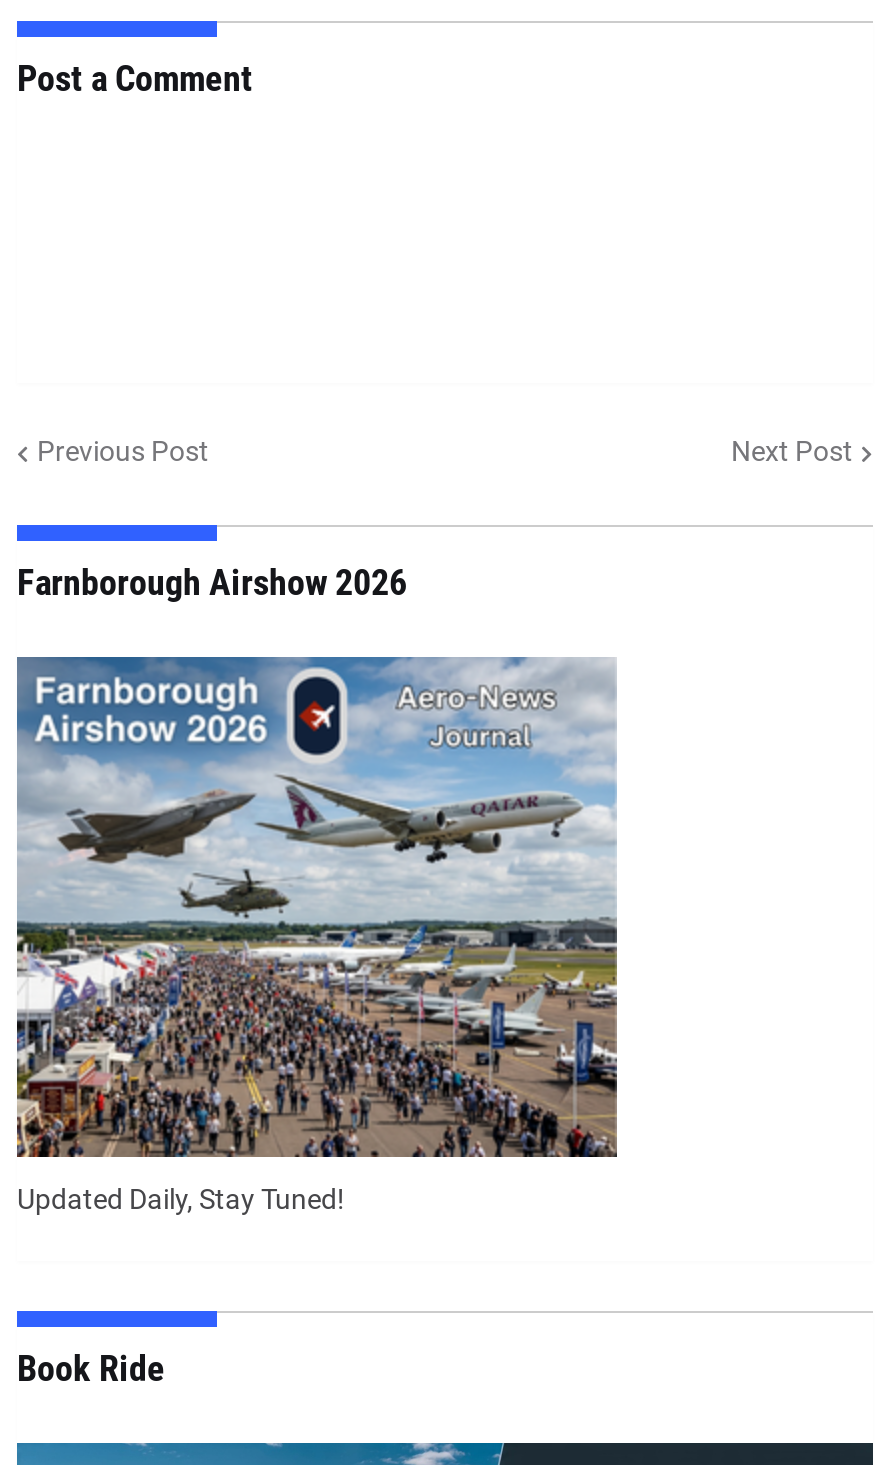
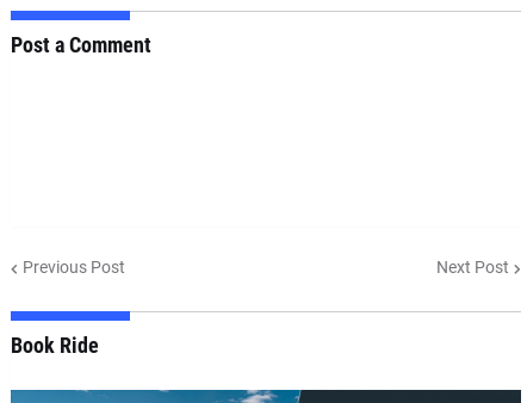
[17,561,407,603] Farnborough Airshow 2026 -> none
[15,655,619,1215] [image] | Updated Daily, Stay Tuned! -> none

